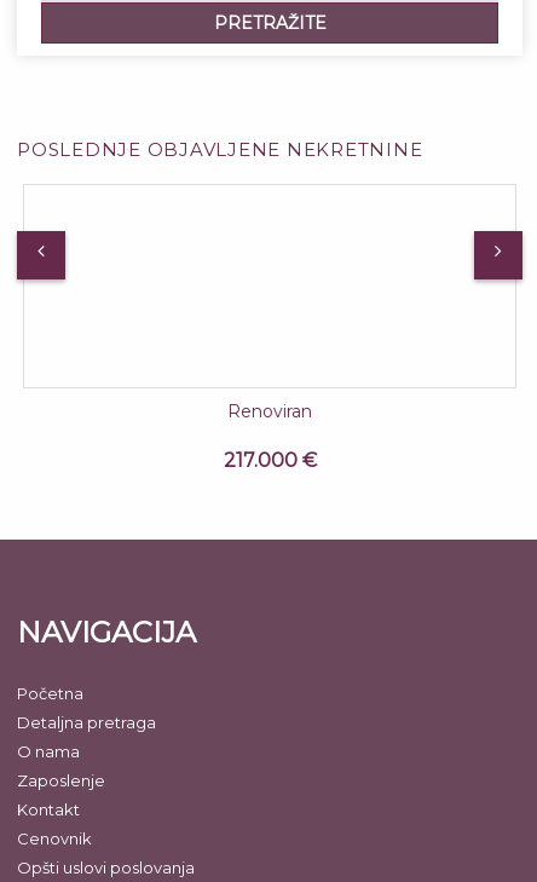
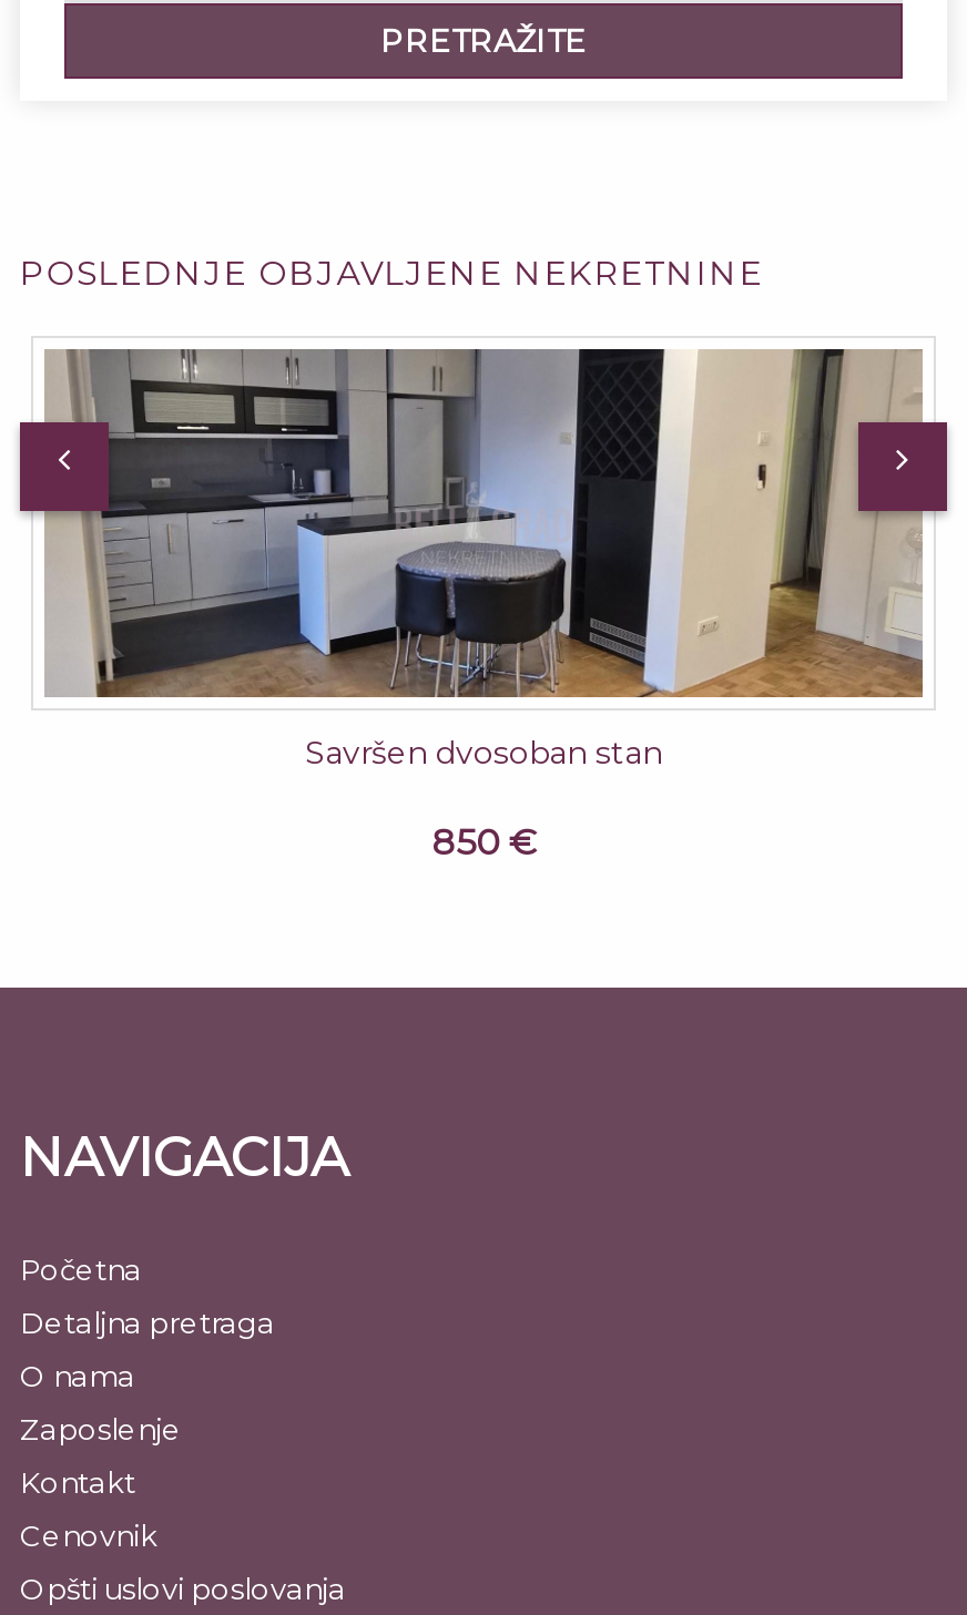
none -> [42,347,925,699] [image]
[227,400,312,422] Renoviran -> [305,732,662,772] Savršen dvosoban stan
[223,449,316,472] 217.000 € -> [431,821,536,863] 850 €

